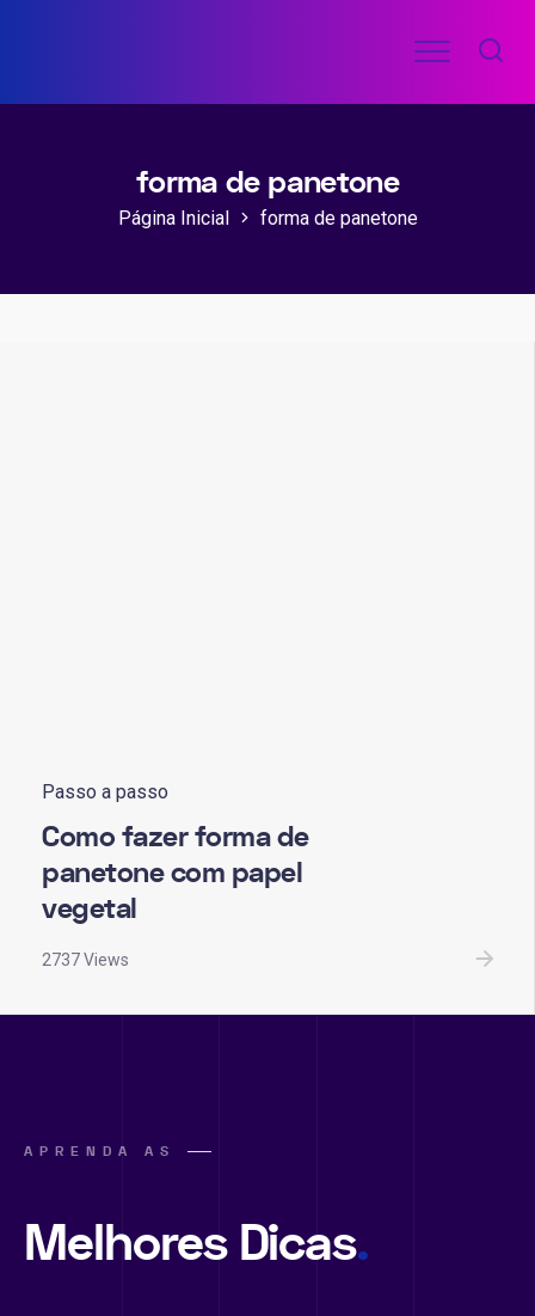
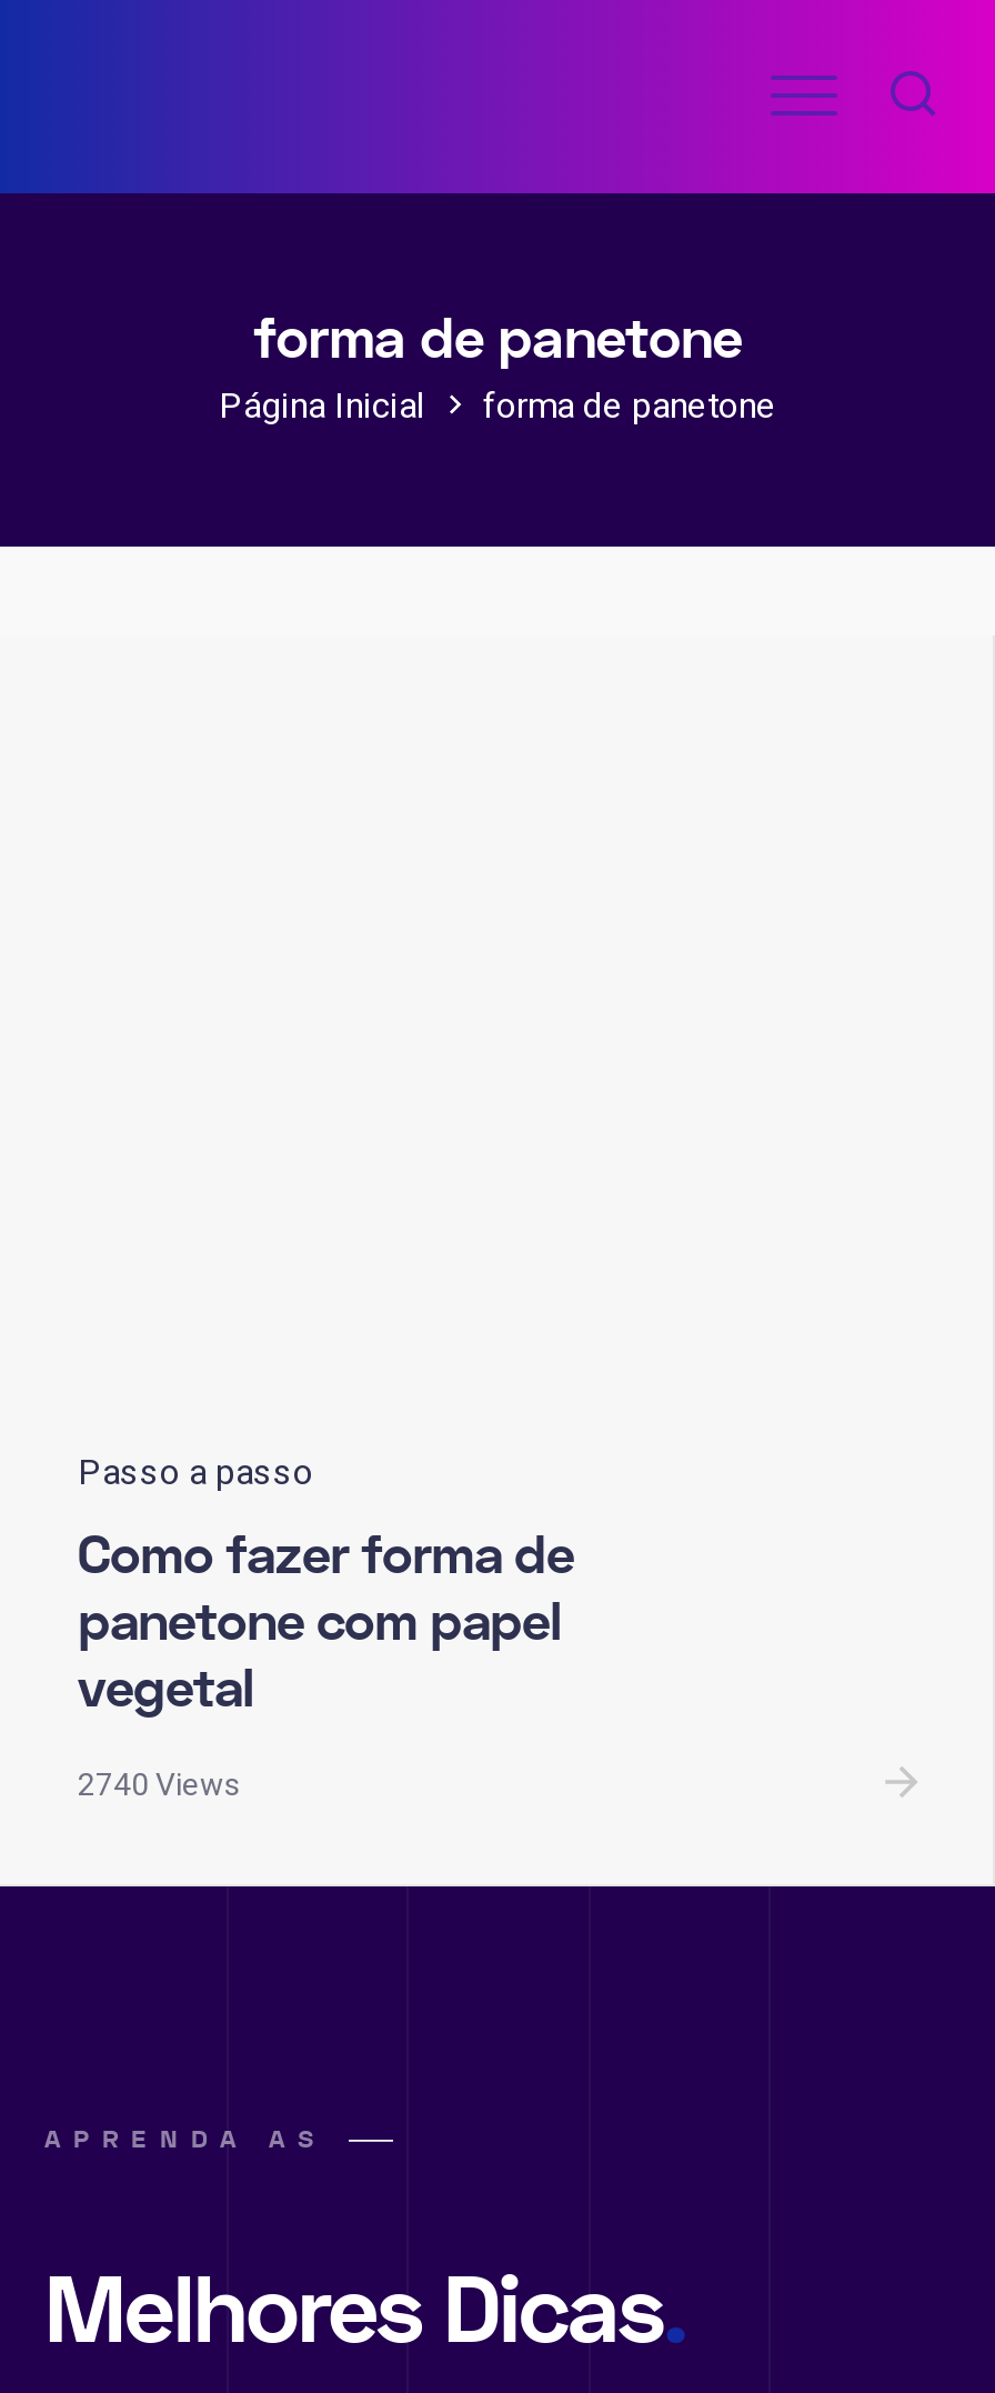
[42,950,129,969] 2737 Views -> [78,1766,240,1802] 2740 Views

